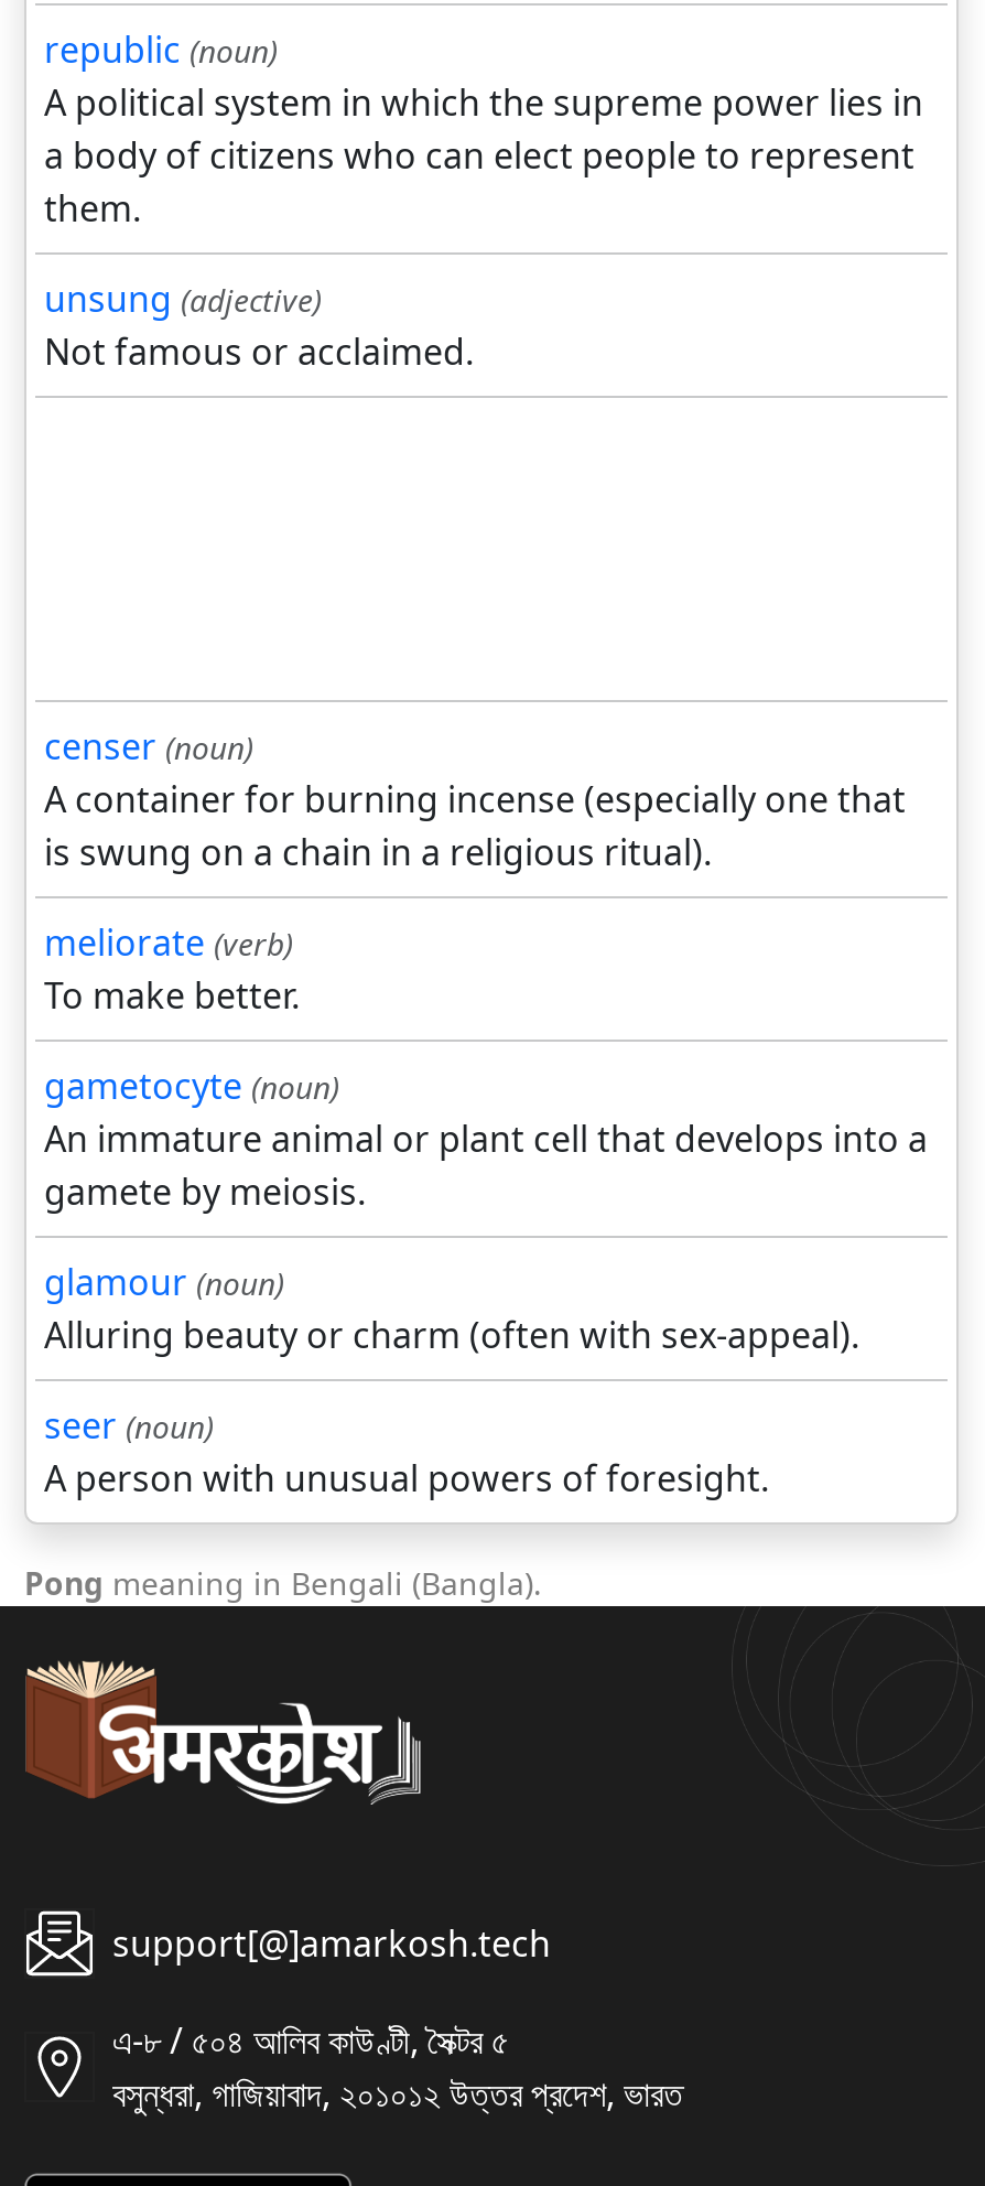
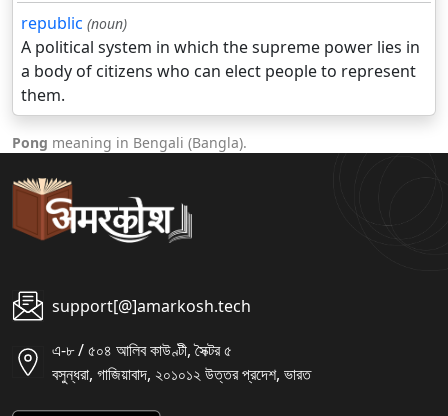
[44,275,474,376] unsung (adjective) | Not famous or acclaimed. -> none
[44,722,928,1503] censer (noun) | A container for burning incense (especially one that | is swung on a chain in a religious ritual). | meliorate (verb) | To make better. | gametocyte (noun) | An immature animal or plant cell that develops into a | gamete by meiosis. | glamour (noun) | Alluring beauty or charm (often with sex-appeal). | seer (noun) | A person with unusual powers of foresight. -> none

